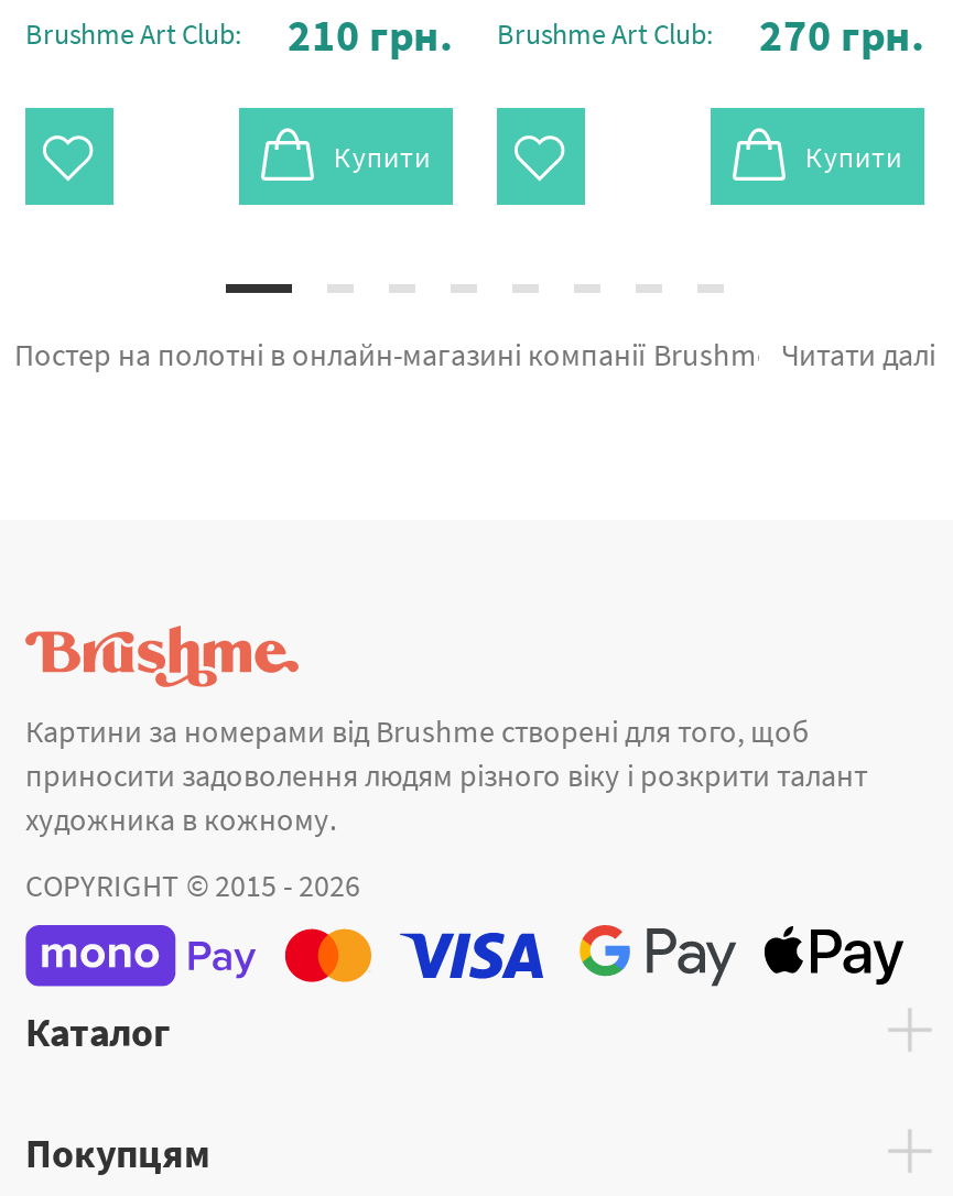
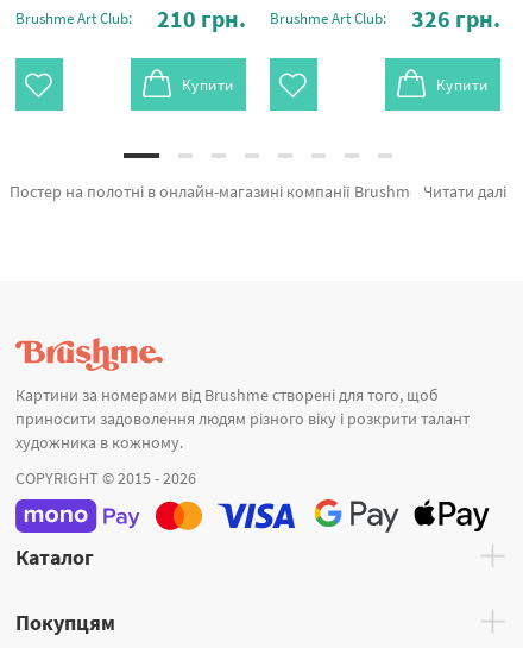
[25,7,924,62] Brushme Art Club: 210 грн. Brushme Art Club: 270 грн. -> [15,4,500,33] Brushme Art Club: 210 грн. Brushme Art Club: 326 грн.

